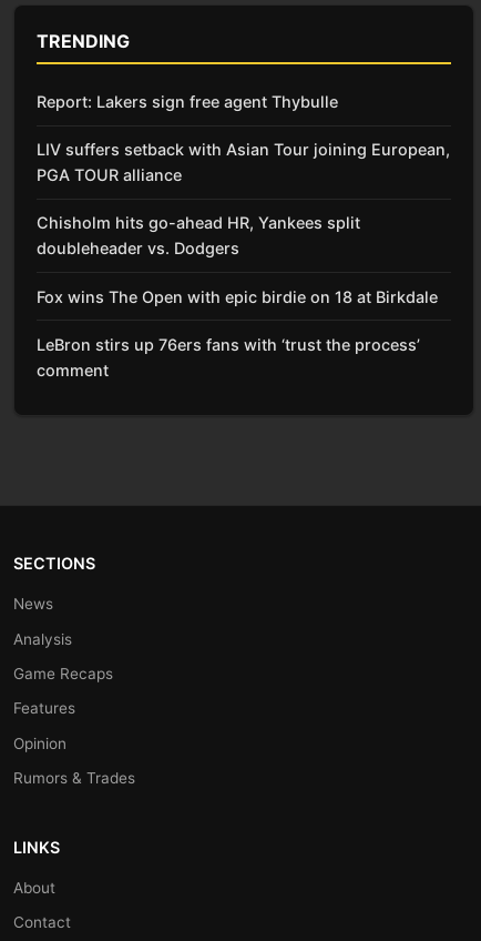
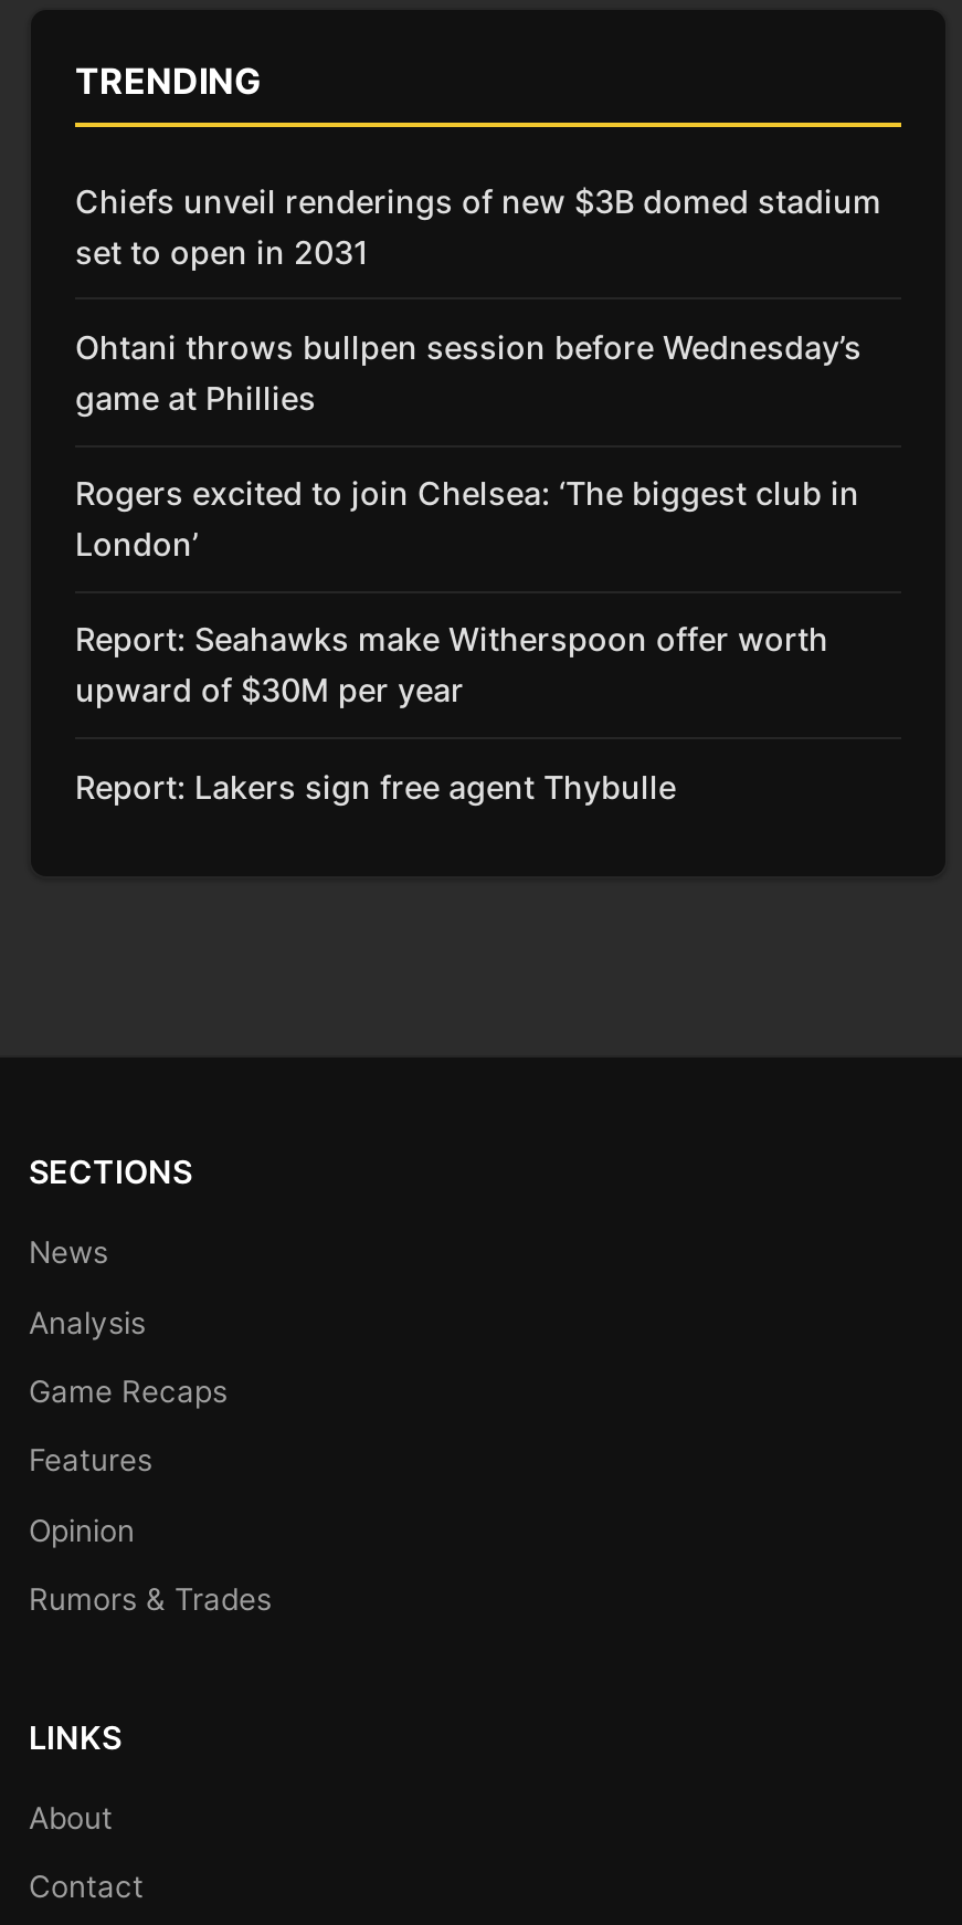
none -> [75,182,881,709] Chiefs unveil renderings of new $3B domed stadium | set to open in 2031 | Ohtani throws bullpen session before Wednesday’s | game at Phillies | Rogers excited to join Chelsea: ‘The biggest club in | London’ | Report: Seahawks make Witherspoon offer worth | upward of $30M per year
moved [37,92,338,111] -> [75,767,676,805]: Report: Lakers sign free agent Thybulle
[37,140,450,379] LIV suffers setback with Asian Tour joining European, | PGA TOUR alliance | Chisholm hits go-ahead HR, Yankees split | doubleheader vs. Dodgers | Fox wins The Open with epic birdie on 18 at Birkdale | LeBron stirs up 76ers fans with ‘trust the process’ | comment -> none

